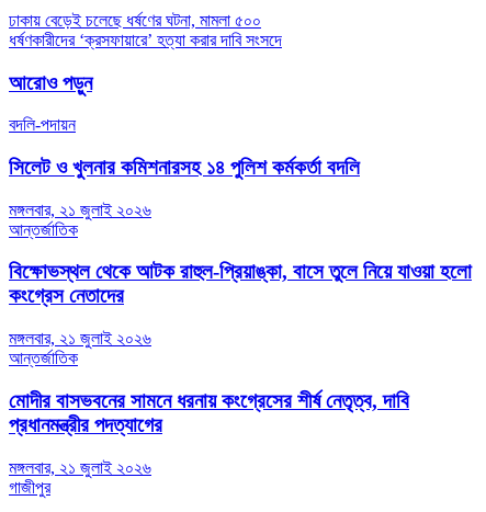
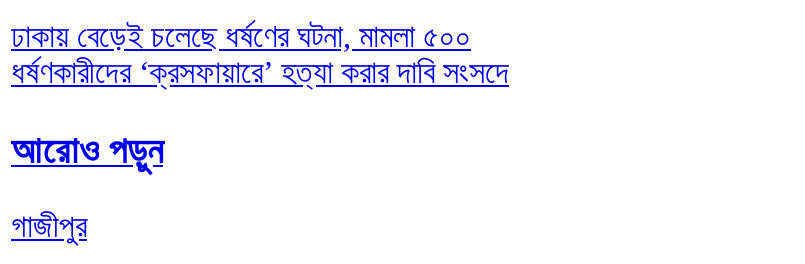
[9,115,472,476] বদলি-পদায়ন | সিলেট ও খুলনার কমিশনারসহ ১৪ পুলিশ কর্মকর্তা বদলি | মঙ্গলবার, ২১ জুলাই ২০২৬ | আন্তর্জাতিক | বিক্ষোভস্থল থেকে আটক রাহুল-প্রিয়াঙ্কা, বাসে তুলে নিয়ে যাওয়া হলো | কংগ্রেস নেতাদের | মঙ্গলবার, ২১ জুলাই ২০২৬ | আন্তর্জাতিক | মোদীর বাসভবনের সামনে ধরনায় কংগ্রেসের শীর্ষ নেতৃত্ব, দাবি | প্রধানমন্ত্রীর পদত্যাগের | মঙ্গলবার, ২১ জুলাই ২০২৬ -> none

